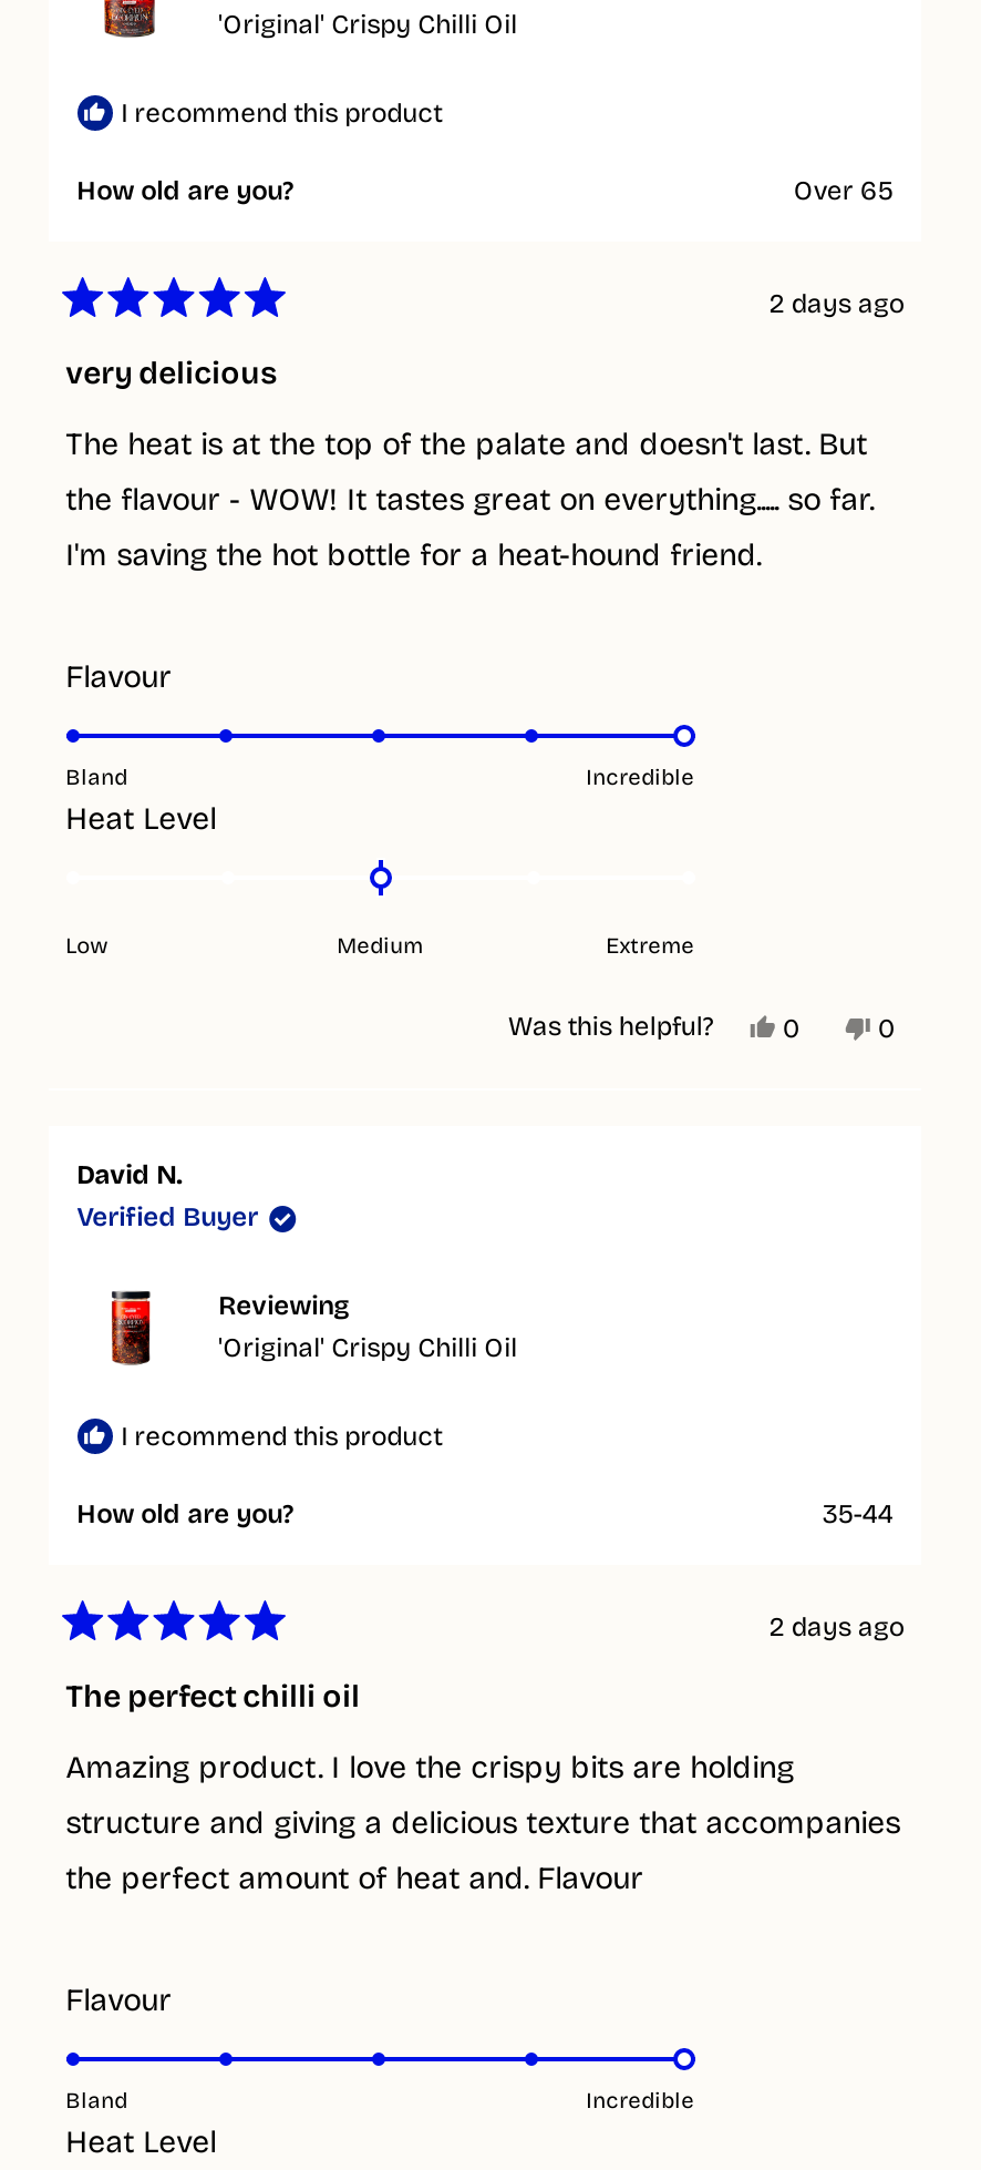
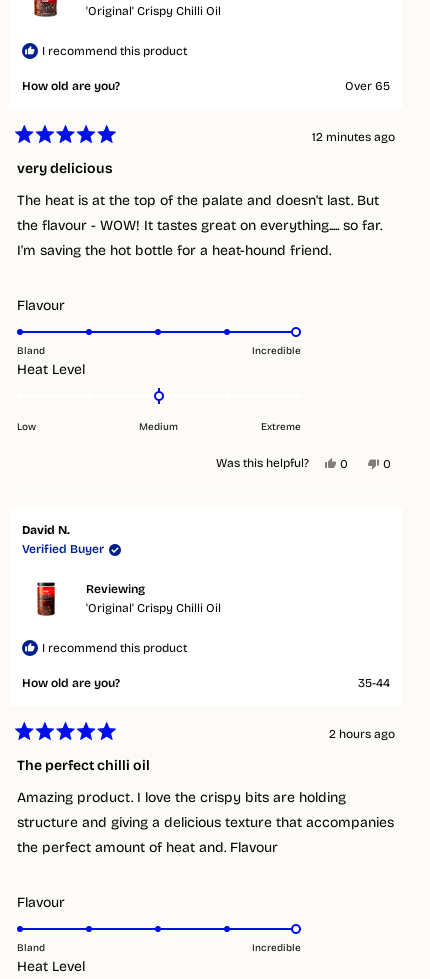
[769,289,904,320] 2 days ago -> [312,130,395,144] 12 minutes ago
[769,1612,904,1643] 2 days ago -> [329,727,395,741] 2 hours ago

